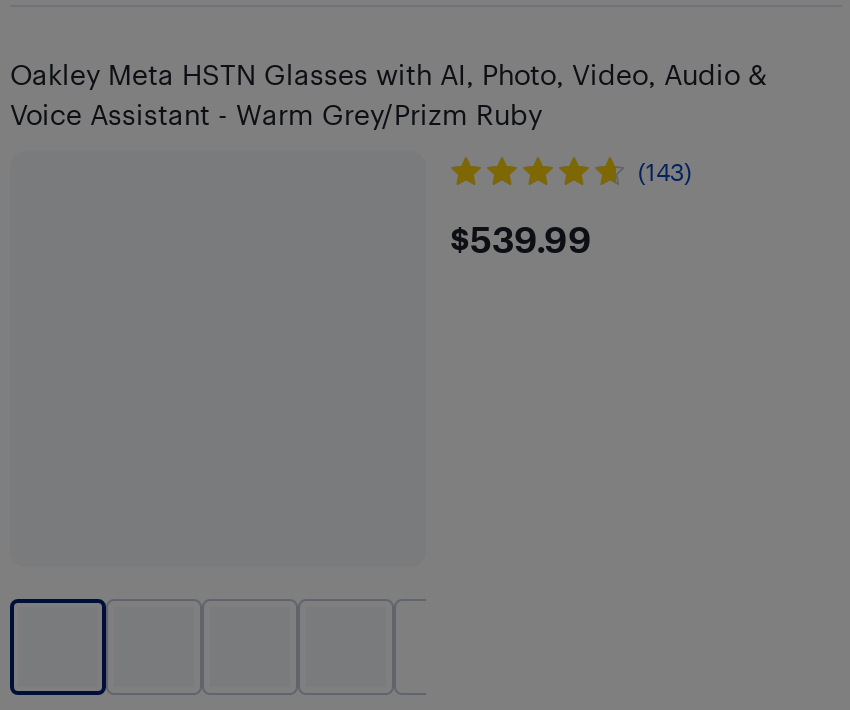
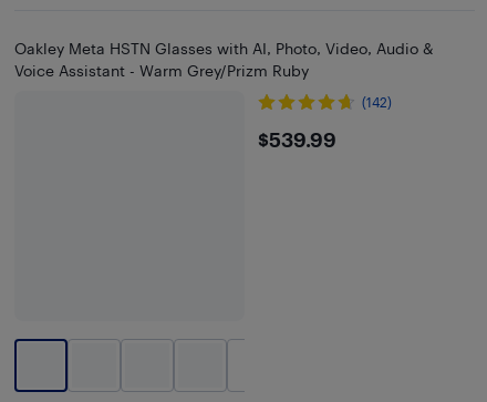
[638,156,692,184] (143) -> [362,94,392,109] (142)

